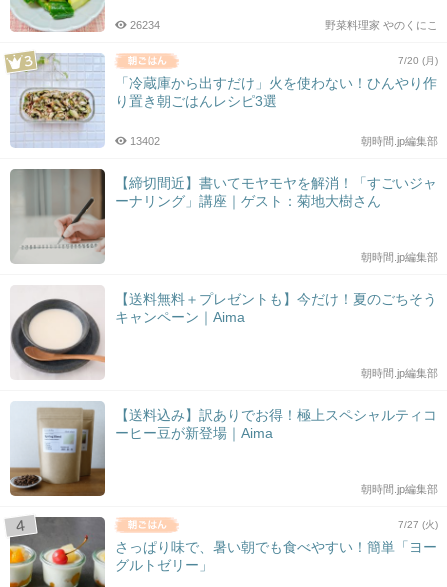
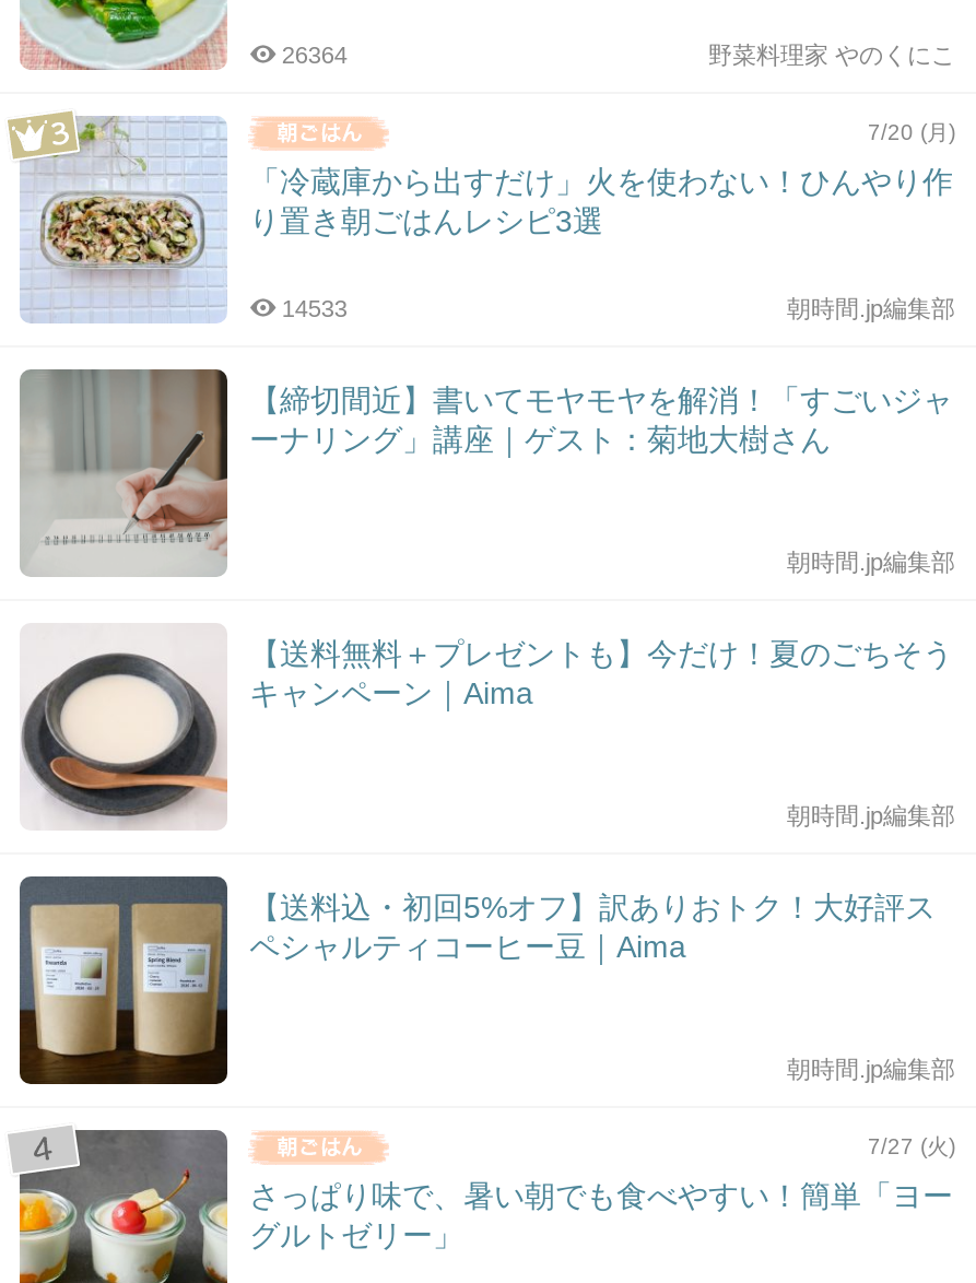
[130,19,160,31] 26234 -> [282,42,347,69] 26364
[130,135,160,147] 13402 -> [282,296,347,322] 14533
[9,401,437,497] [image] | 【送料込み】訳ありでお得！極上スペシャルティコ | ーヒー豆が新登場｜Aima -> [17,874,936,1086] [image] | 【送料込・初回5%オフ】訳ありおトク！大好評ス | ペシャルティコーヒー豆｜Aima

